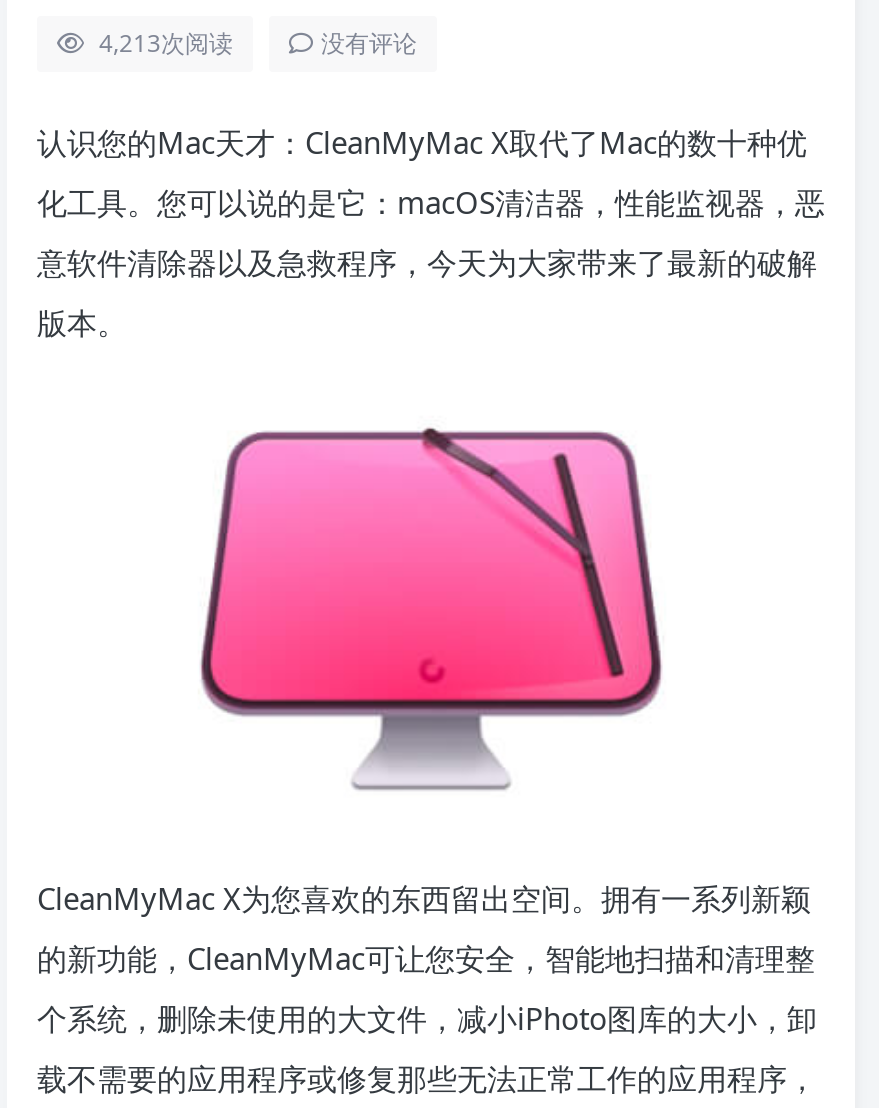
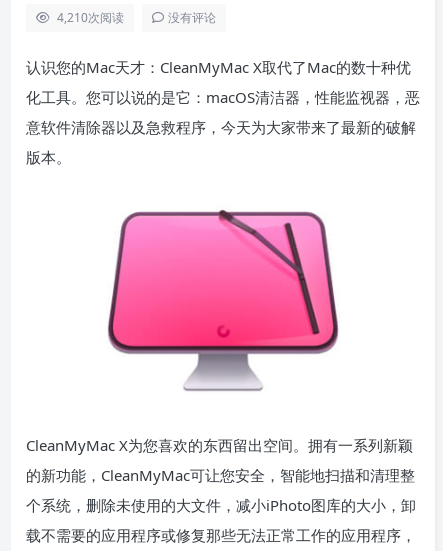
[99,26,233,60] 4,213次阅读 -> [57,9,124,26] 4,210次阅读

